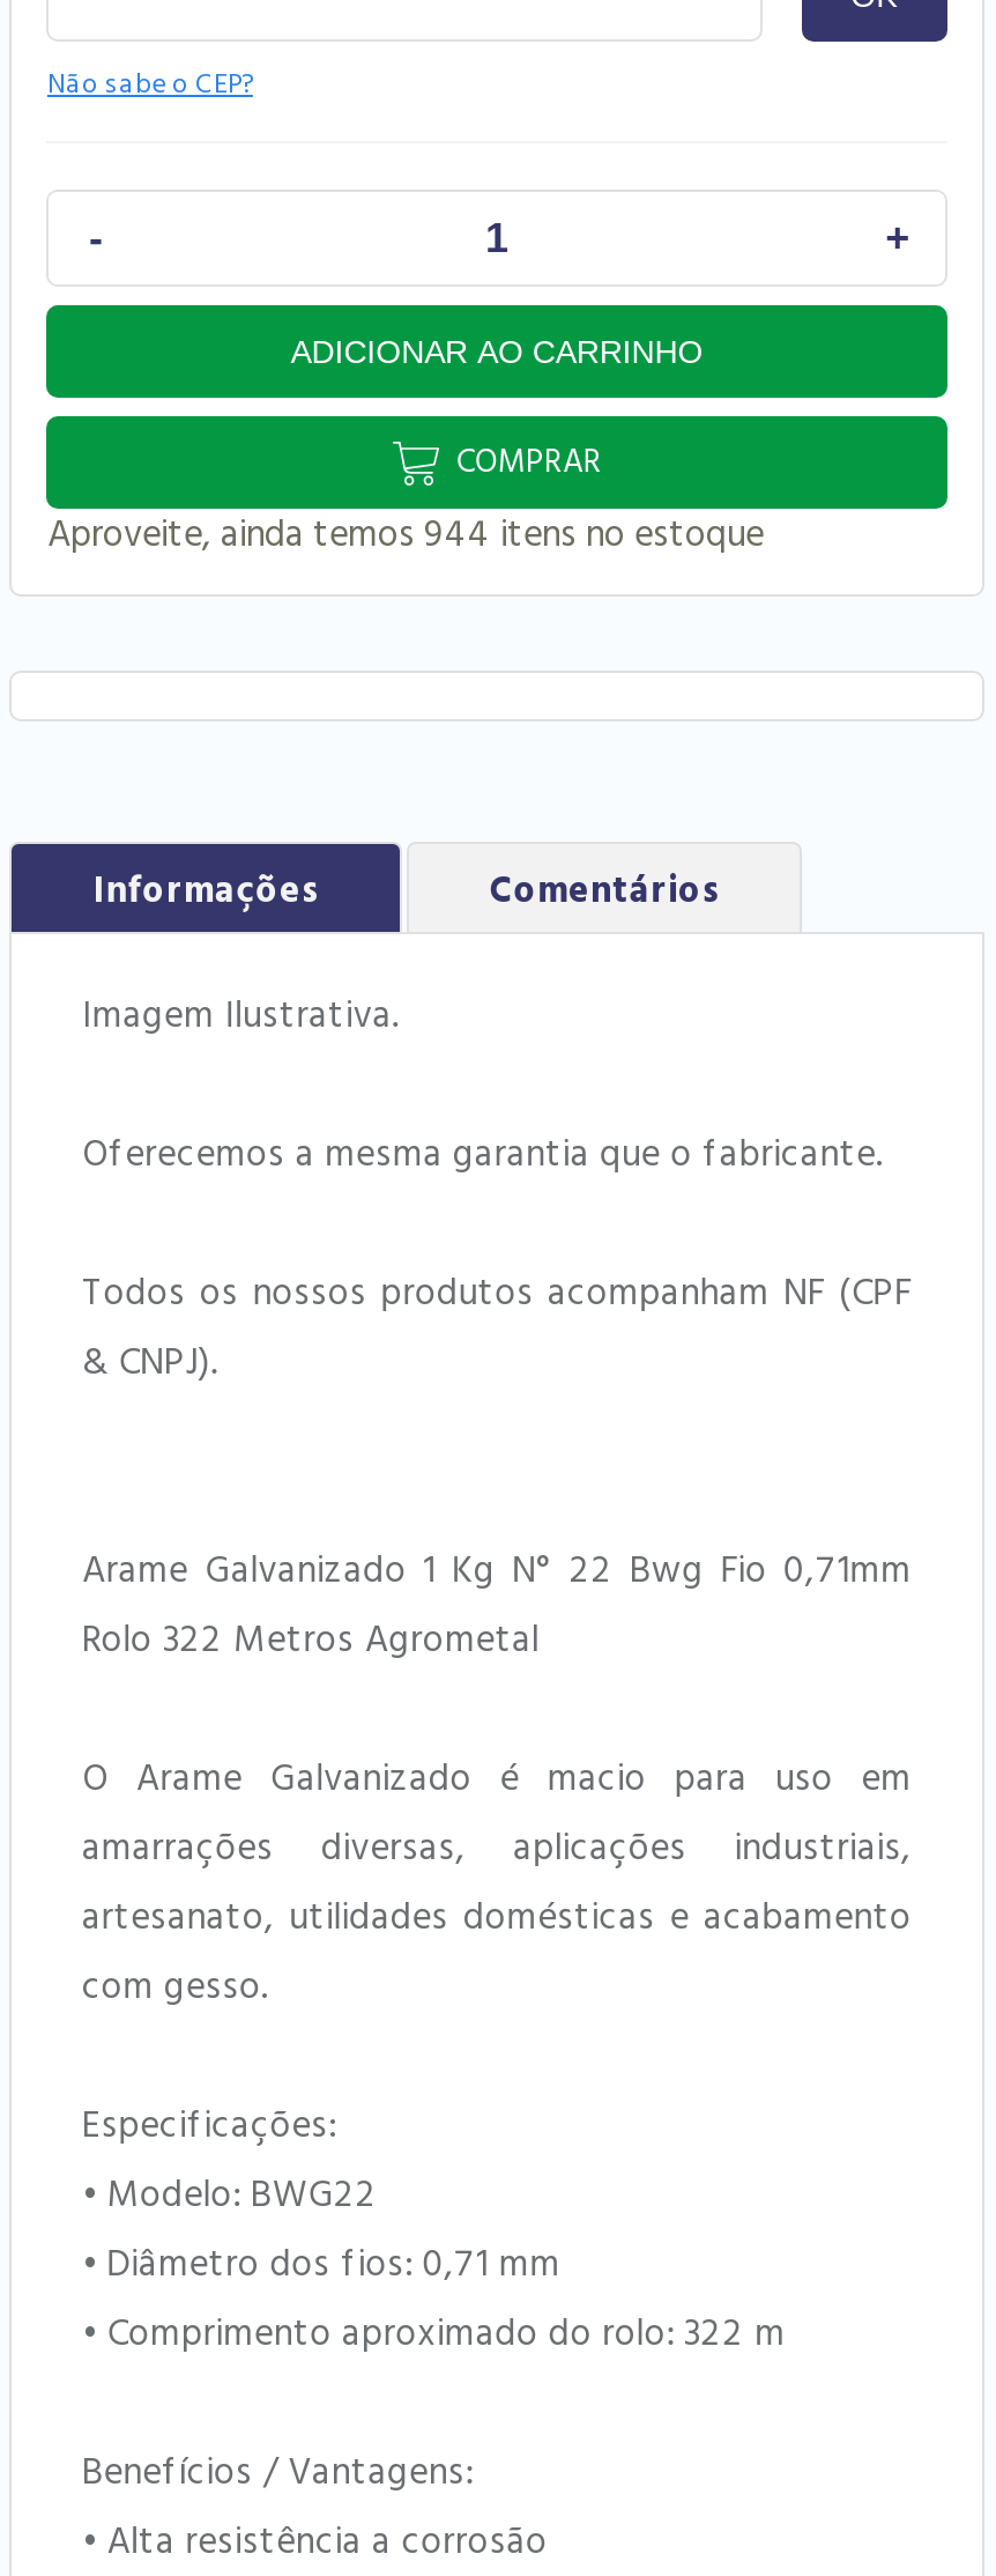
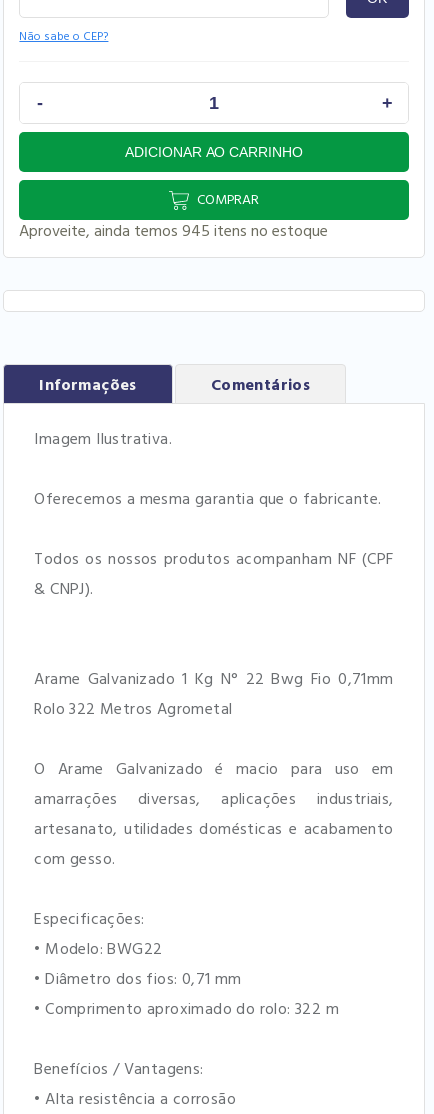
[47,509,764,560] Aproveite, ainda temos 944 itens no estoque -> [19,220,328,242] Aproveite, ainda temos 945 itens no estoque

